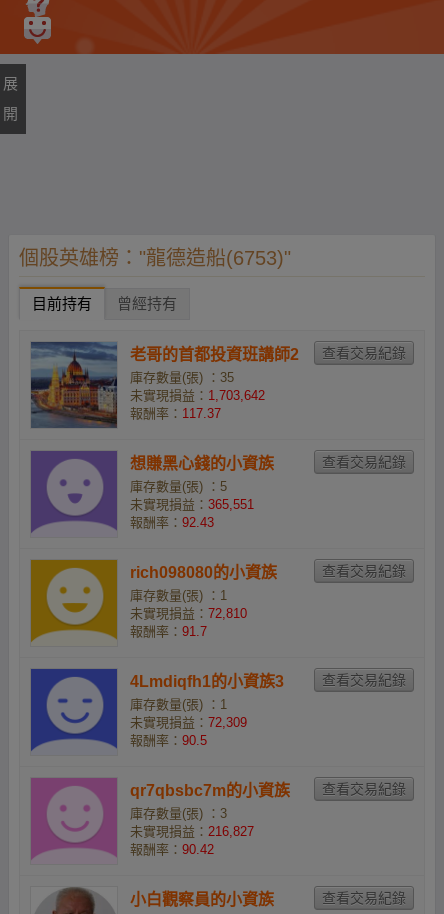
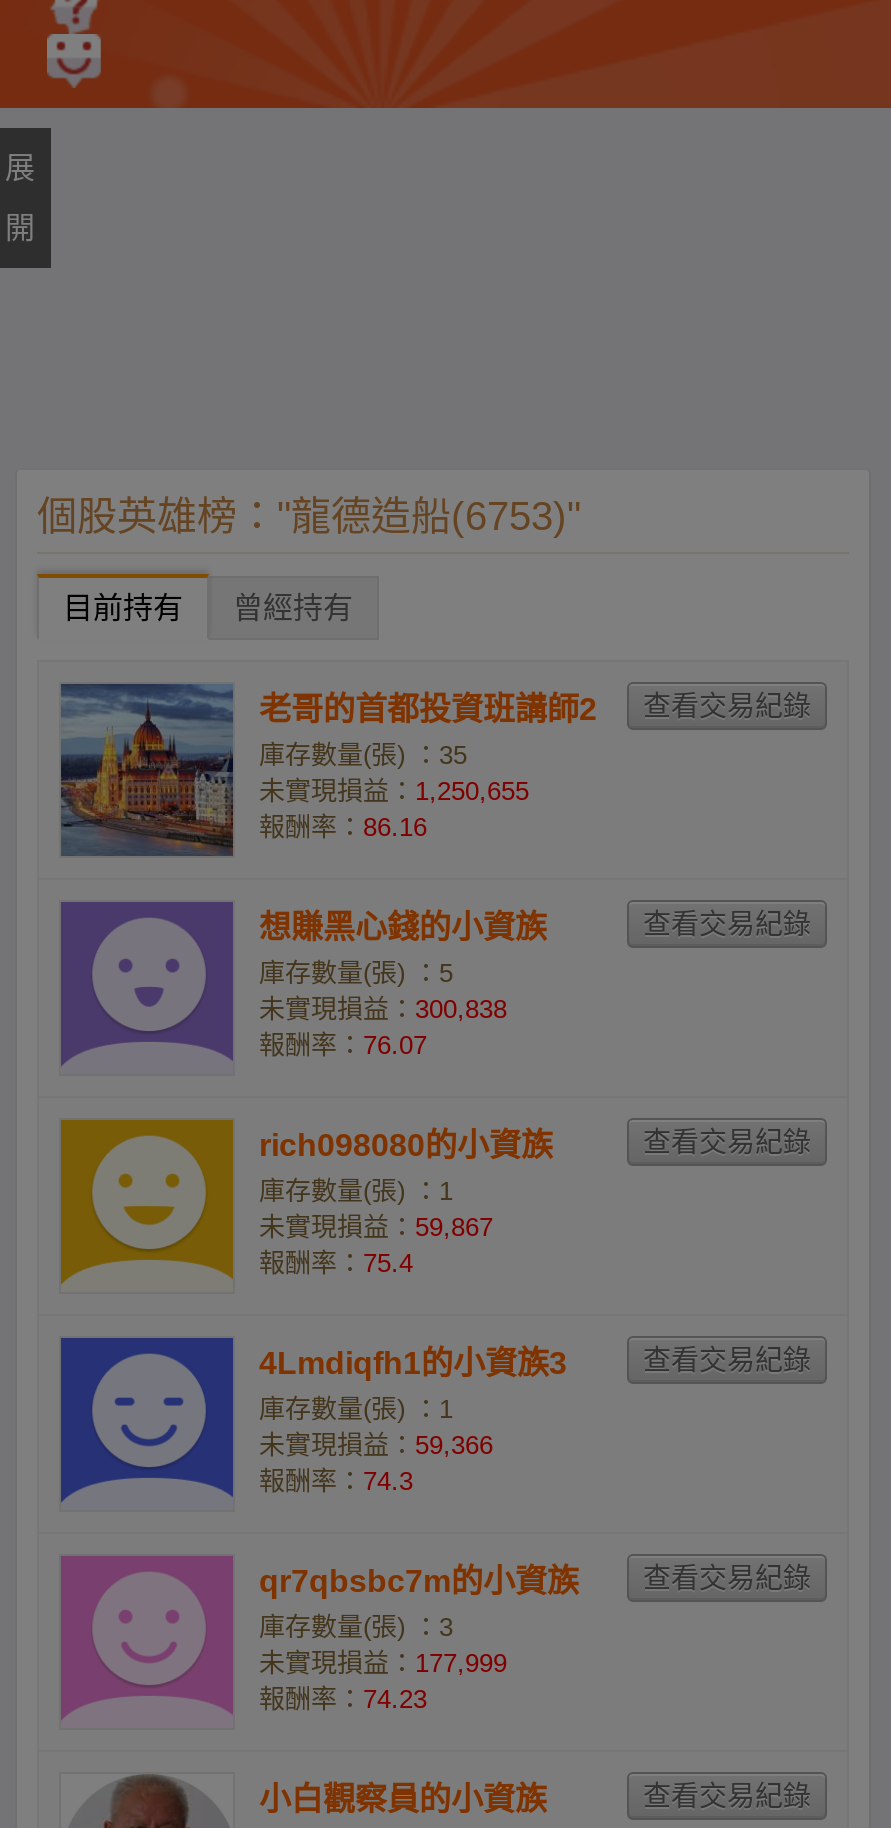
[130,388,265,403] 未實現損益：1,703,642 -> [259,776,529,806] 未實現損益：1,250,655
[130,406,221,421] 報酬率：117.37 -> [259,812,427,842] 報酬率：86.16
[130,497,254,512] 未實現損益：365,551 -> [259,994,507,1024] 未實現損益：300,838
[130,515,214,530] 報酬率：92.43 -> [259,1030,427,1060] 報酬率：76.07
[130,606,247,621] 未實現損益：72,810 -> [259,1212,493,1242] 未實現損益：59,867
[130,624,207,639] 報酬率：91.7 -> [259,1248,413,1278] 報酬率：75.4
[130,715,247,730] 未實現損益：72,309 -> [259,1430,493,1460] 未實現損益：59,366
[130,733,207,748] 報酬率：90.5 -> [259,1466,413,1496] 報酬率：74.3
[130,824,254,839] 未實現損益：216,827 -> [259,1648,507,1678] 未實現損益：177,999
[130,842,214,857] 報酬率：90.42 -> [259,1684,427,1714] 報酬率：74.23

